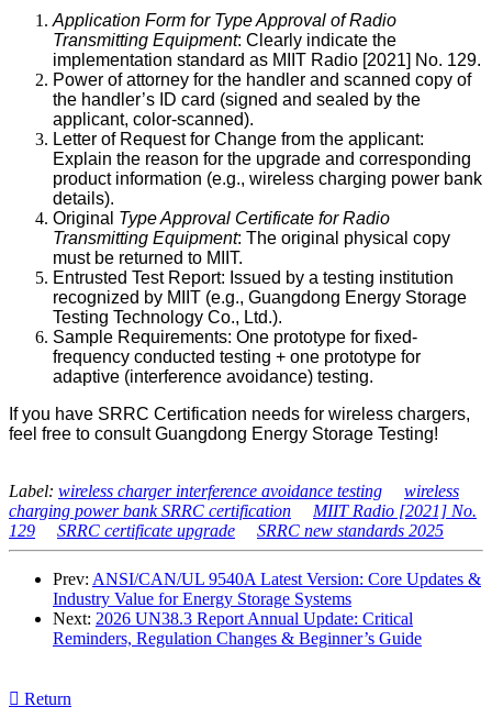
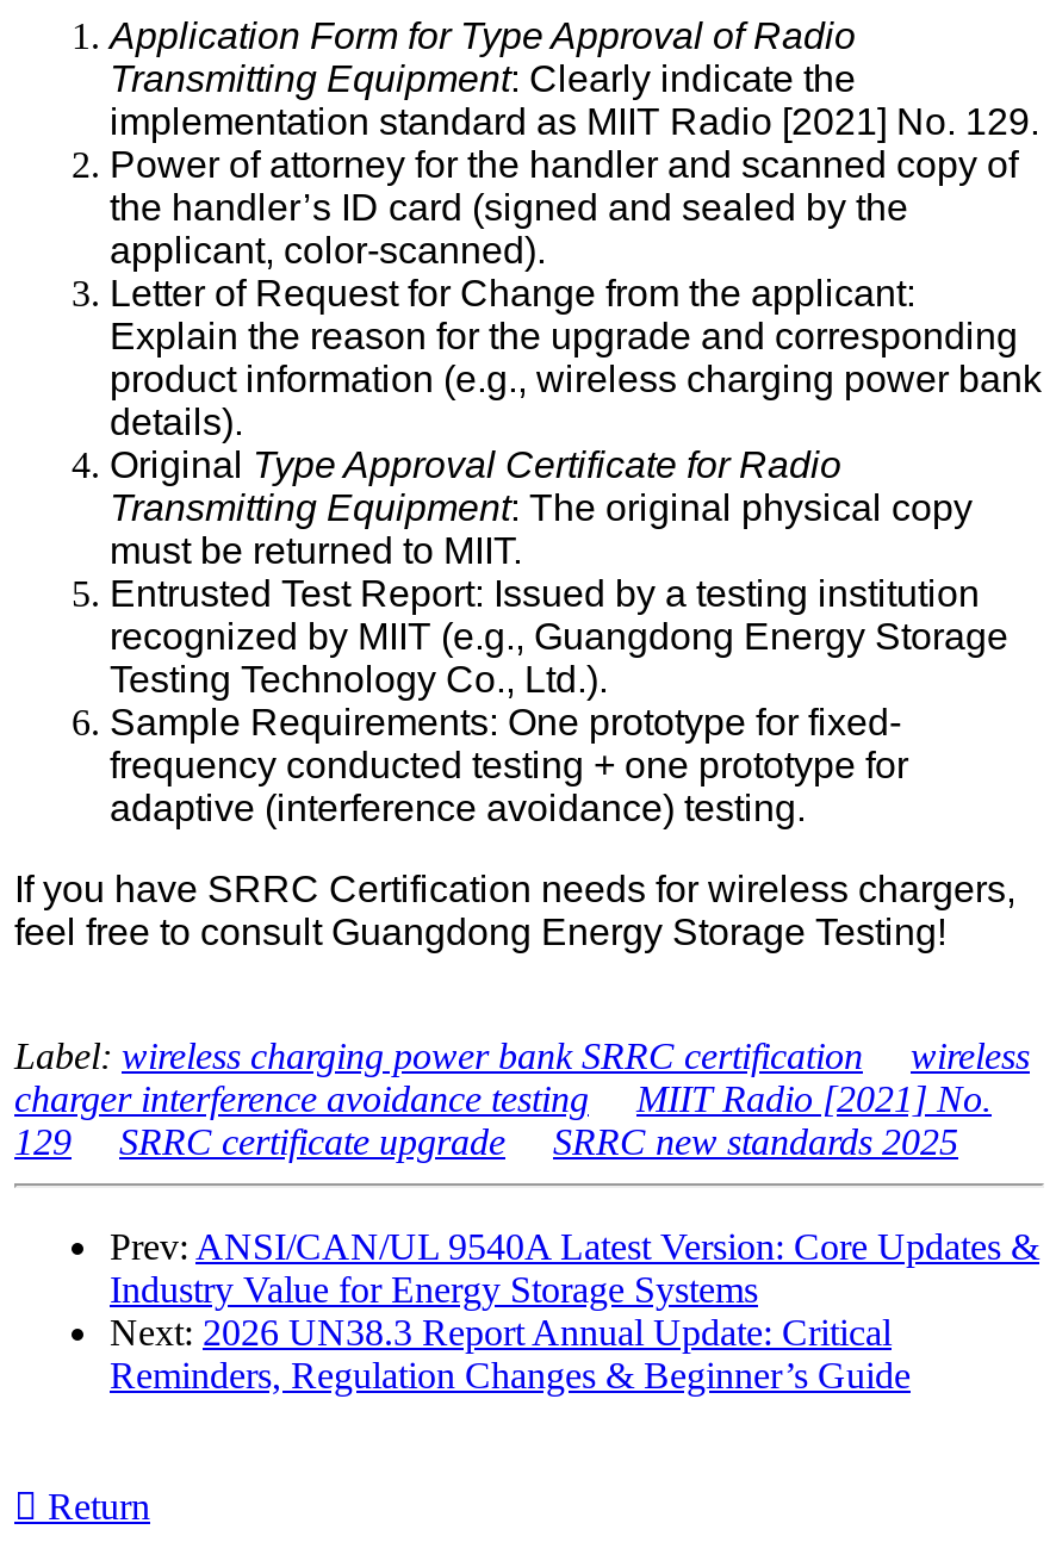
[9,482,382,501] Label: wireless charger interference avoidance testing -> [14,1037,863,1077] Label: wireless charging power bank SRRC certification
[9,502,291,521] charging power bank SRRC certification -> [14,1079,589,1120] charger interference avoidance testing

